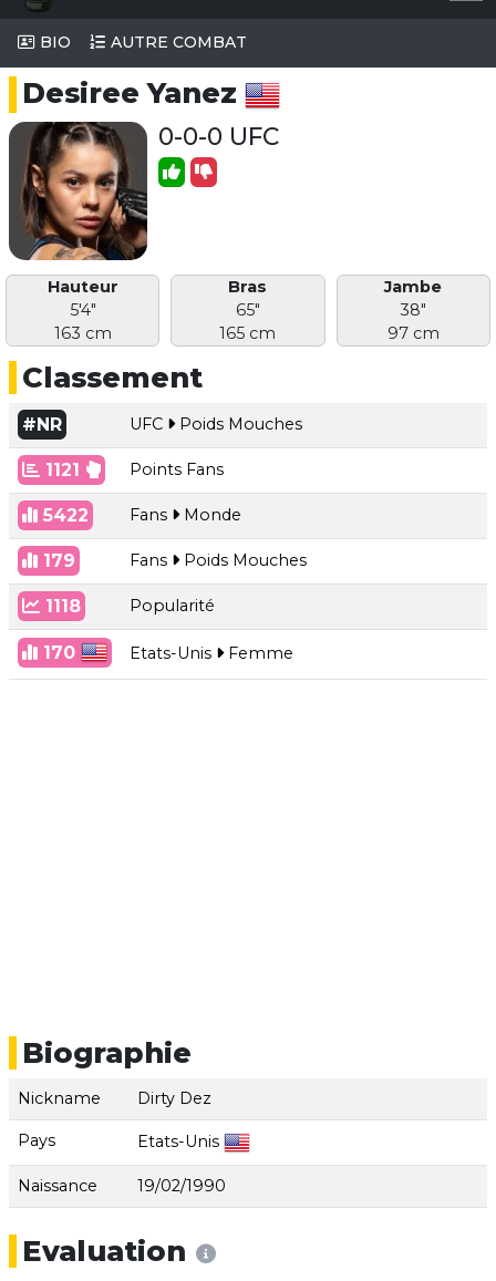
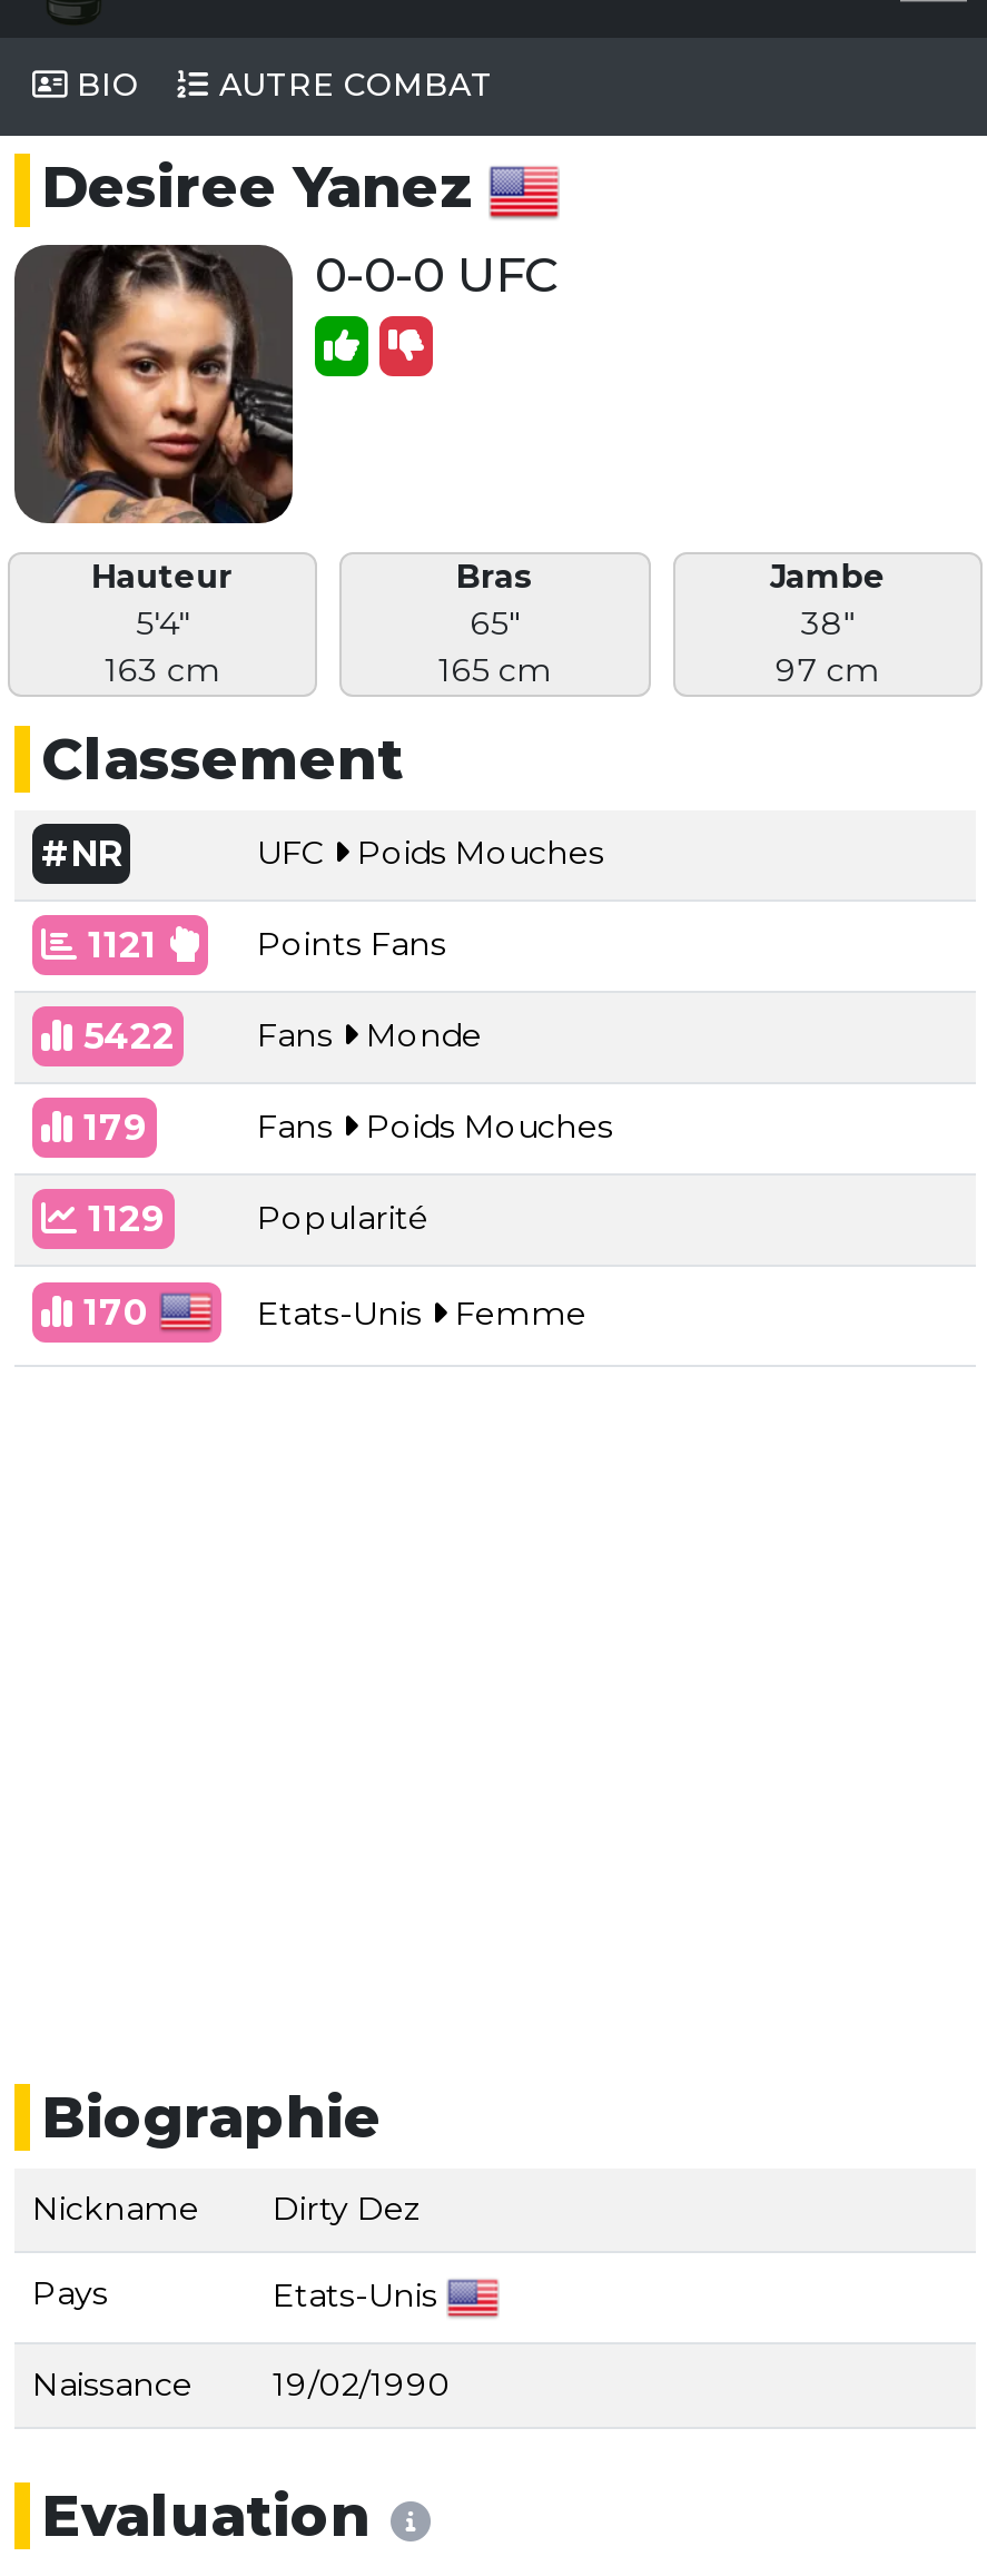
[40,596,81,617] 1118 -> [77,1198,166,1240] 1129

